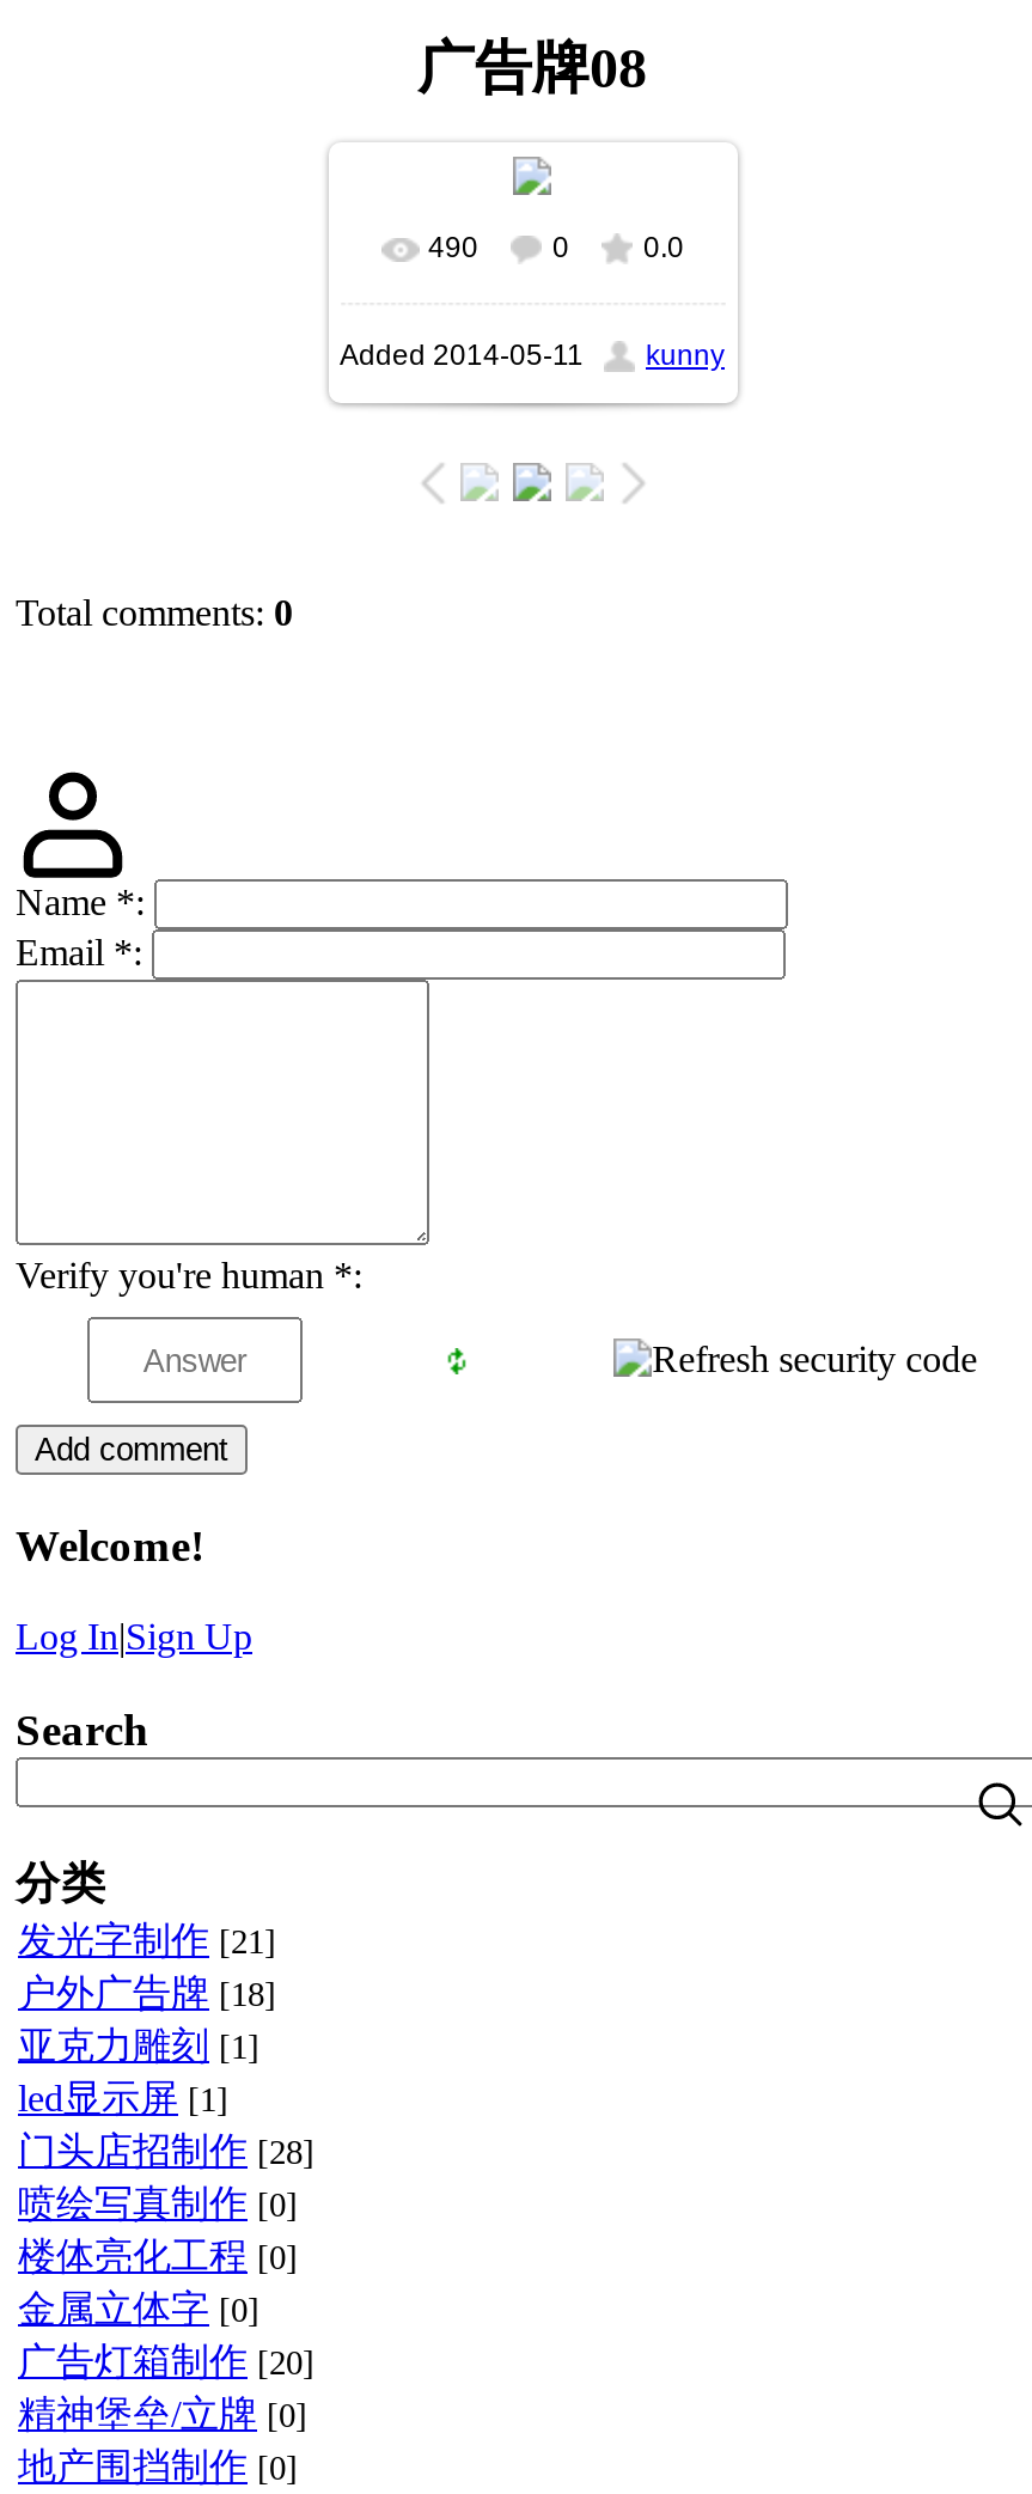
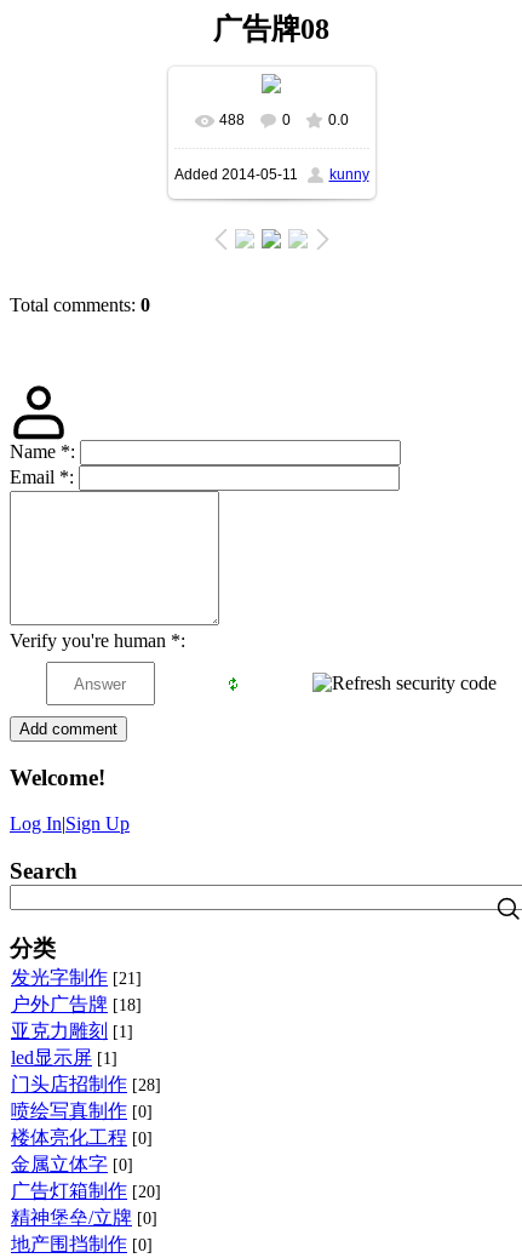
[428,230,478,264] 490 -> [219,111,244,128] 488

